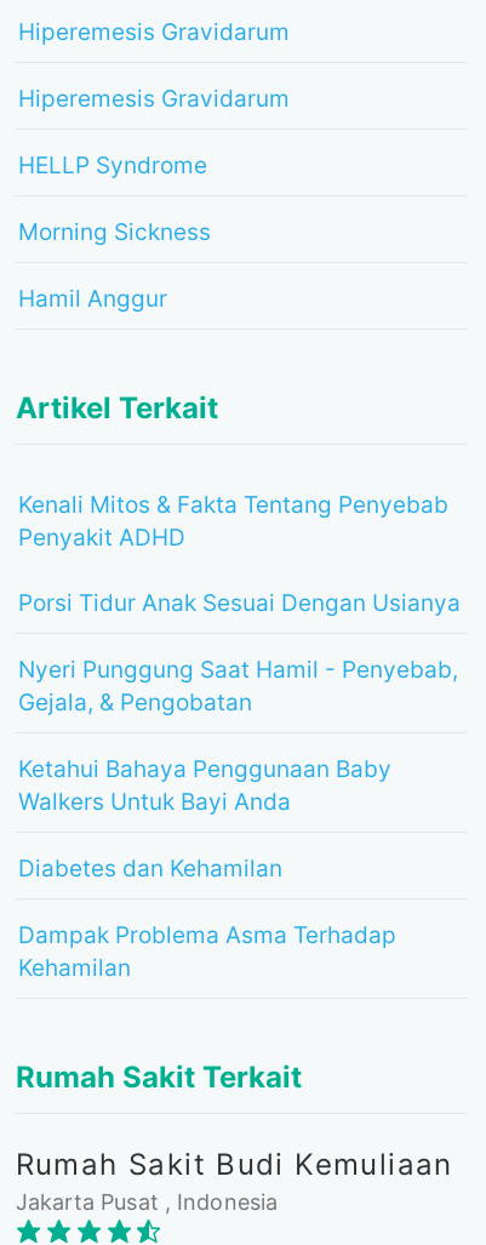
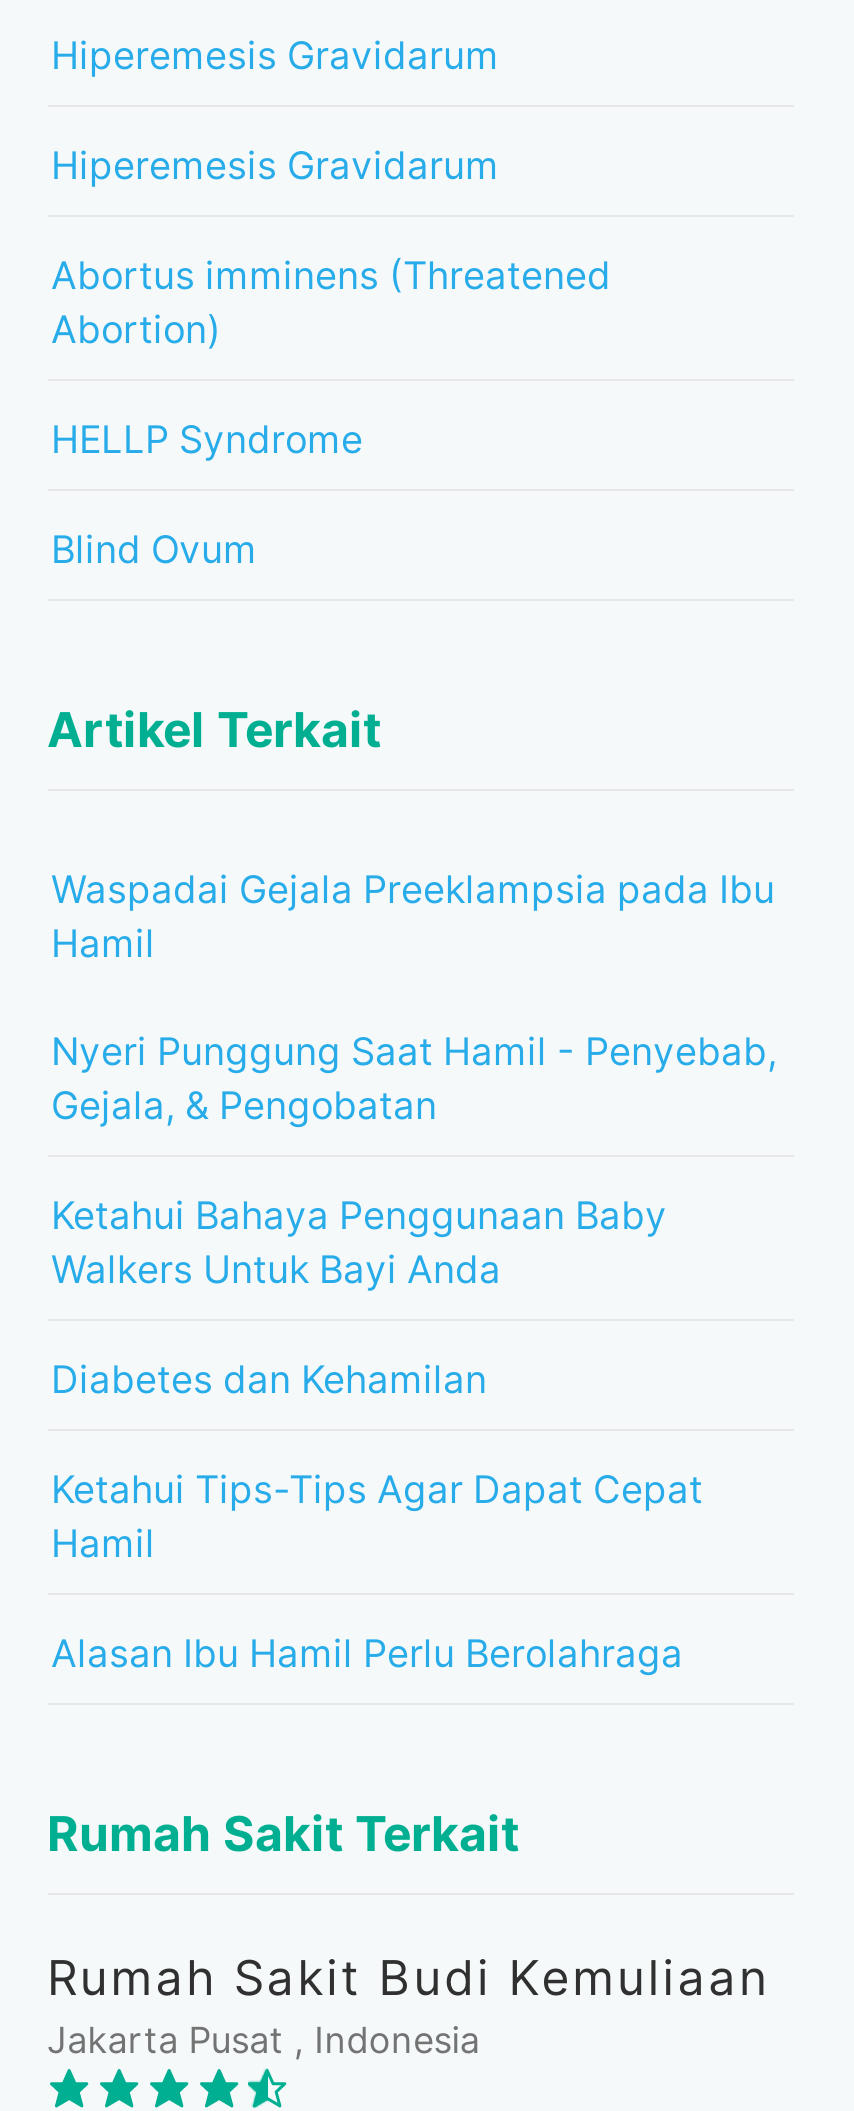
none -> [51,253,611,353] Abortus imminens (Threatened | Abortion)
moved [18,151,207,179] -> [51,417,363,463]: HELLP Syndrome
[18,218,210,313] Morning Sickness | Hamil Anggur -> [51,527,257,573] Blind Ovum
[18,491,460,617] Kenali Mitos & Fakta Tentang Penyebab | Penyakit ADHD | Porsi Tidur Anak Sesuai Dengan Usianya -> [51,867,775,967] Waspadai Gejala Preeklampsia pada Ibu | Hamil
moved [18,656,458,882] -> [51,1029,777,1403]: Nyeri Punggung Saat Hamil - Penyebab, | Gejala, & Pengobatan | Ketahui Bahaya Penggunaan Baby | Walkers Untuk Bayi Anda | Diabetes dan Kehamilan
[18,921,396,982] Dampak Problema Asma Terhadap | Kehamilan -> [51,1467,703,1677] Ketahui Tips-Tips Agar Dapat Cepat | Hamil | Alasan Ibu Hamil Perlu Berolahraga

